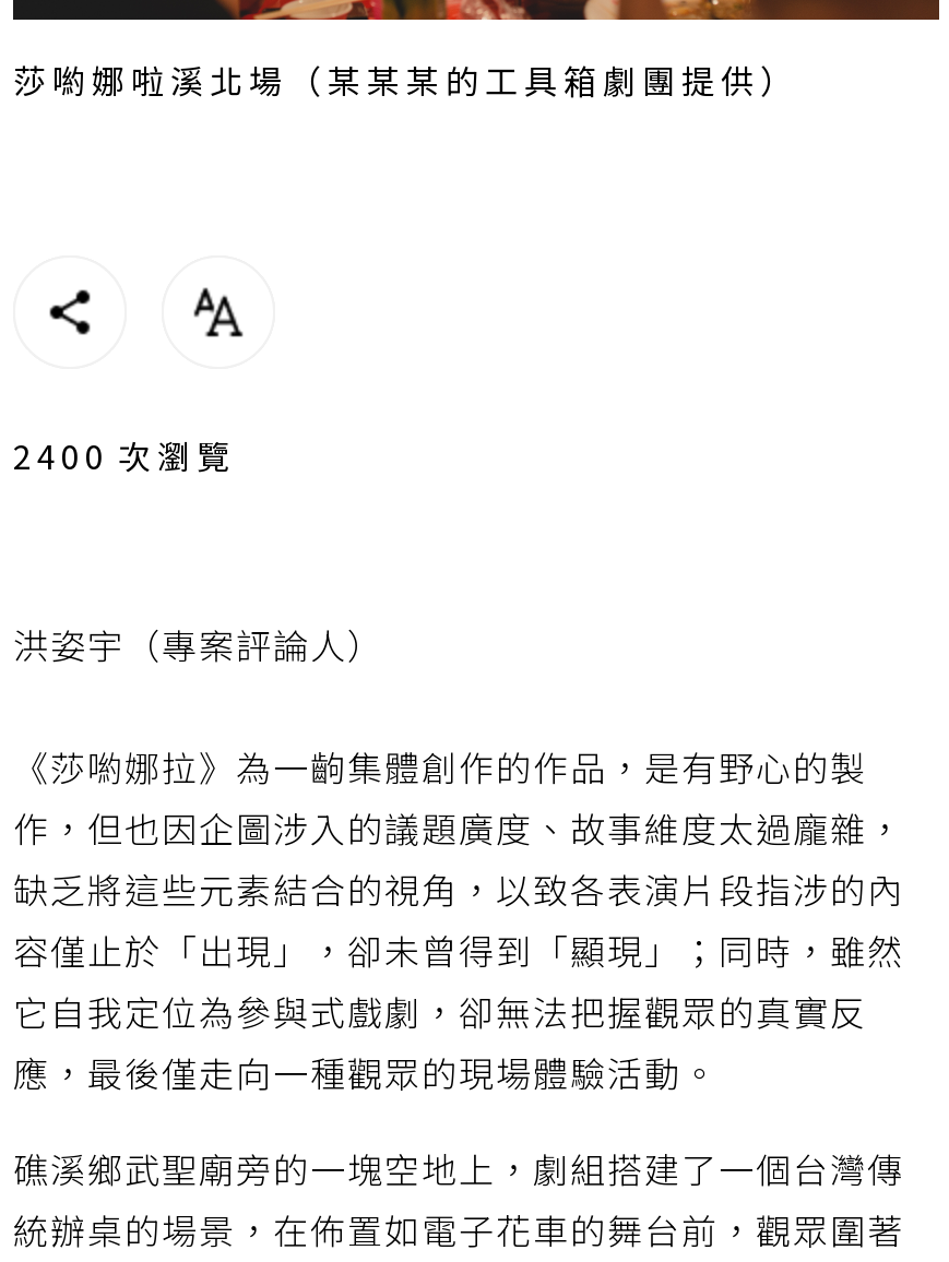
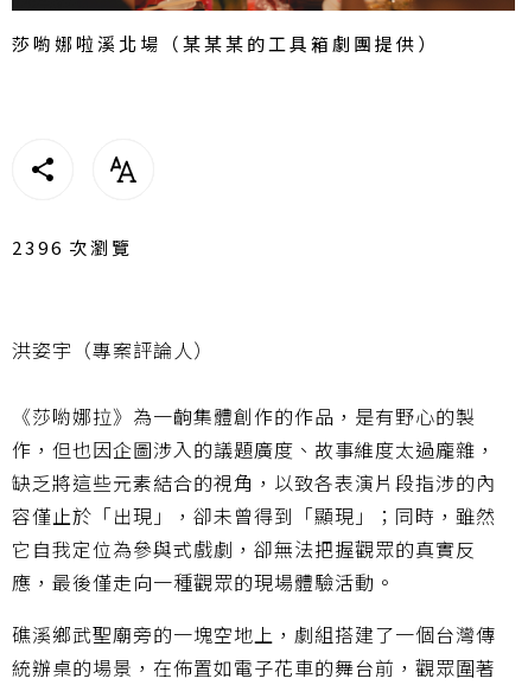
[13,433,236,479] 2400 次瀏覽 -> [12,235,133,260] 2396 次瀏覽

